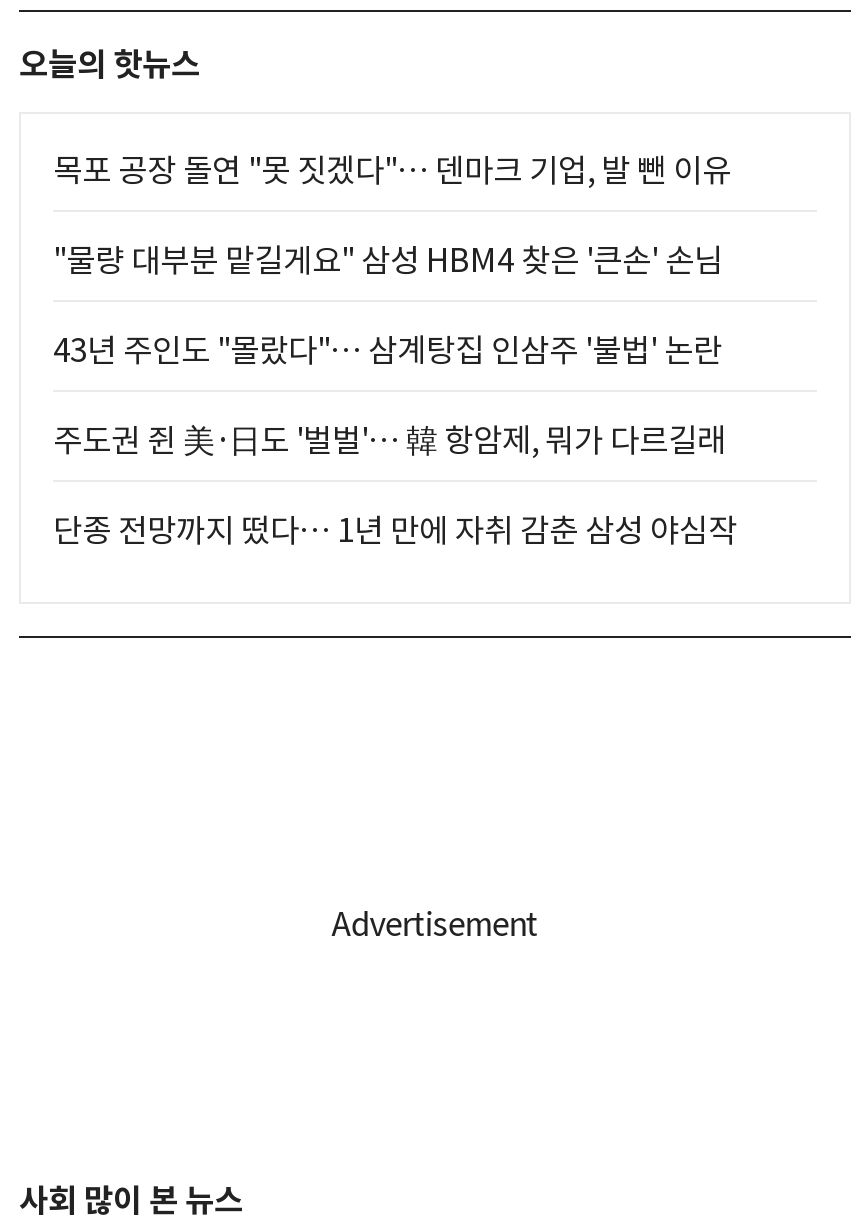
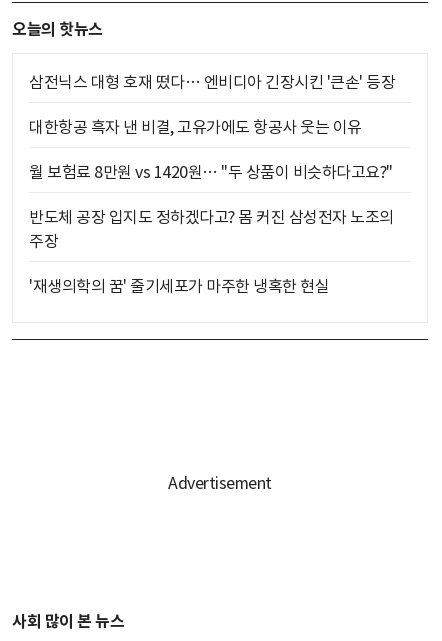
[53,150,731,190] 목포 공장 돌연 "못 짓겠다"… 덴마크 기업, 발 뺀 이유 -> [29,72,395,92] 삼전닉스 대형 호재 떴다… 엔비디아 긴장시킨 '큰손' 등장
[53,240,723,280] "물량 대부분 맡길게요" 삼성 HBM4 찾은 '큰손' 손님 -> [29,117,361,137] 대한항공 흑자 낸 비결, 고유가에도 항공사 웃는 이유
[53,330,722,370] 43년 주인도 "몰랐다"… 삼계탕집 인삼주 '불법' 논란 -> [29,162,392,182] 월 보험료 8만원 vs 1420원… "두 상품이 비슷하다고요?"
[53,420,726,460] 주도권 쥔 美·日도 '벌벌'… 韓 항암제, 뭐가 다르길래 -> [29,207,393,251] 반도체 공장 입지도 정하겠다고? 몸 커진 삼성전자 노조의 | 주장
[53,510,737,550] 단종 전망까지 떴다… 1년 만에 자취 감춘 삼성 야심작 -> [29,276,329,296] '재생의학의 꿈' 줄기세포가 마주한 냉혹한 현실

